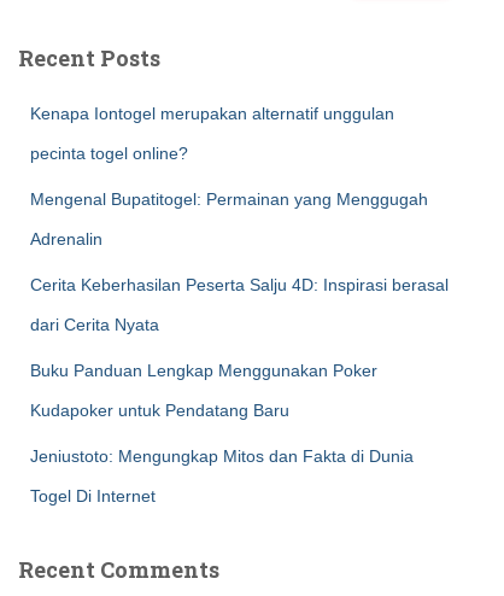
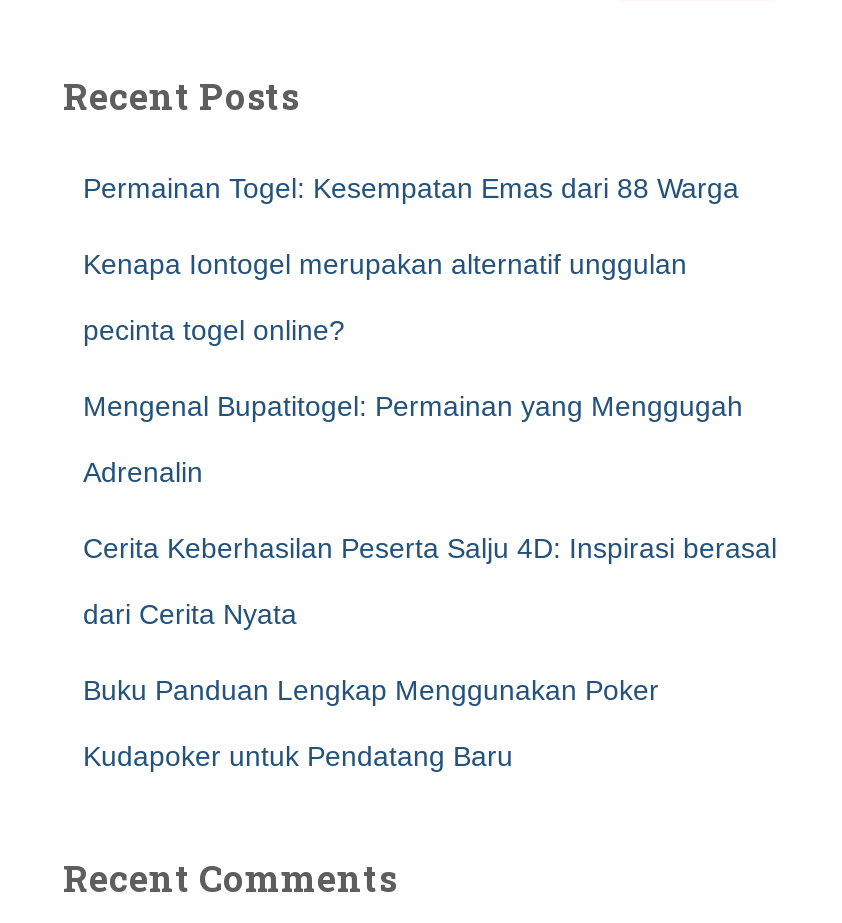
none -> [83,172,739,204] Permainan Togel: Kesempatan Emas dari 88 Warga
moved [30,104,449,420] -> [83,248,777,772]: Kenapa Iontogel merupakan alternatif unggulan | pecinta togel online? | Mengenal Bupatitogel: Permainan yang Menggugah | Adrenalin | Cerita Keberhasilan Peserta Salju 4D: Inspirasi berasal | dari Cerita Nyata | Buku Panduan Lengkap Menggunakan Poker | Kudapoker untuk Pendatang Baru
[30,446,414,506] Jeniustoto: Mengungkap Mitos dan Fakta di Dunia | Togel Di Internet -> none

